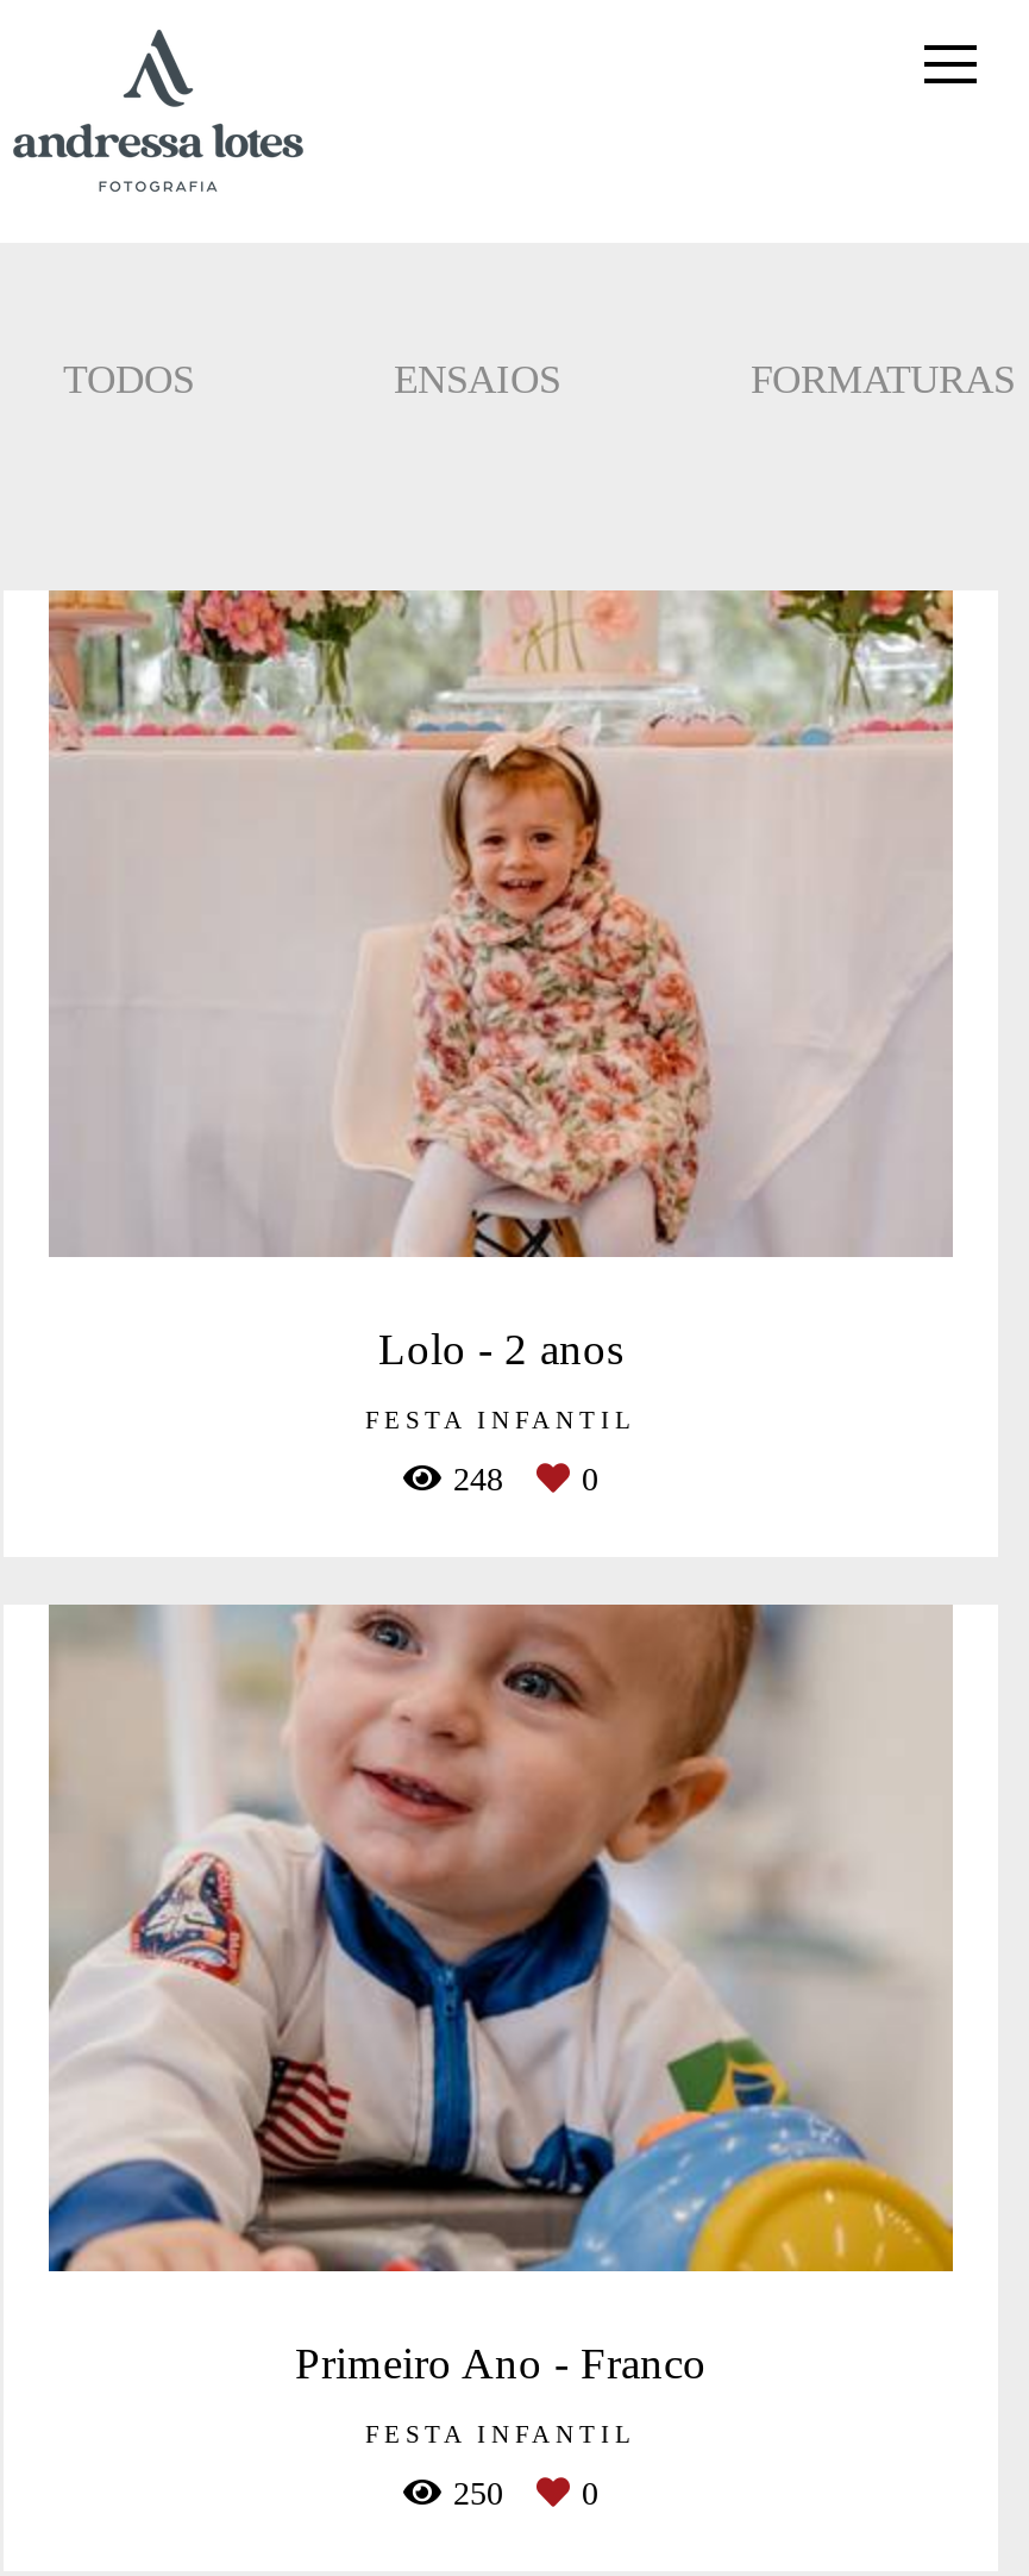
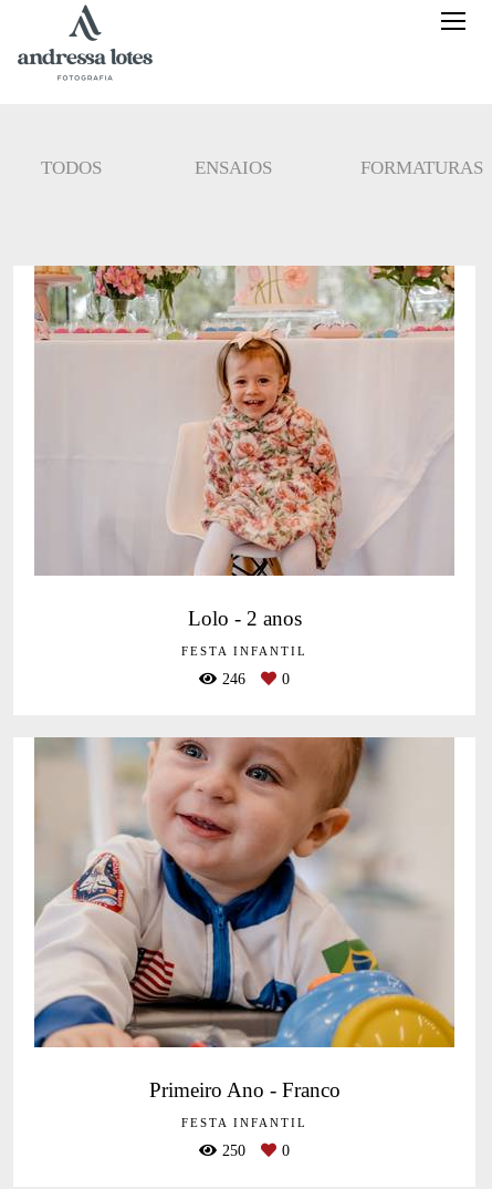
[453,1462,503,1498] 248 -> [222,671,245,687] 246

